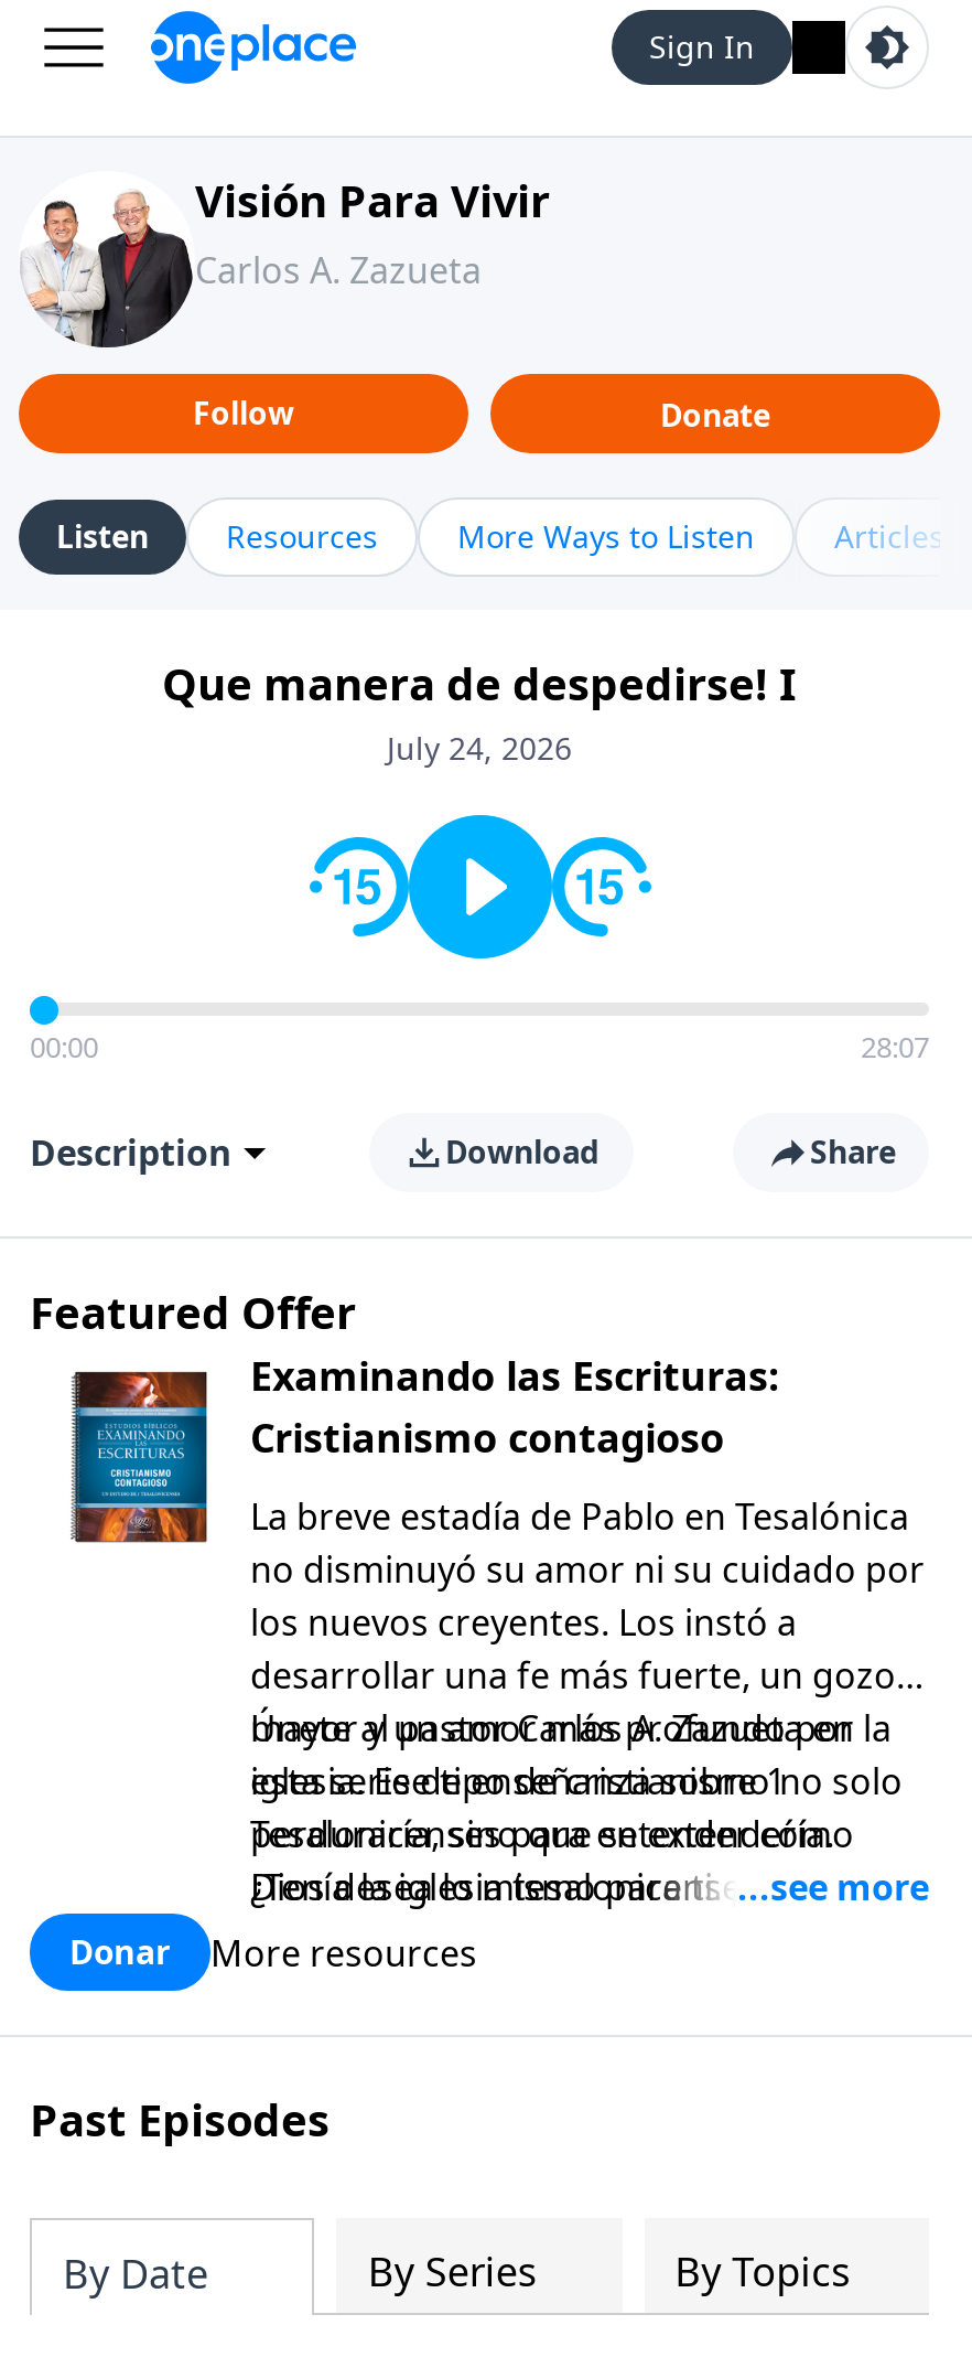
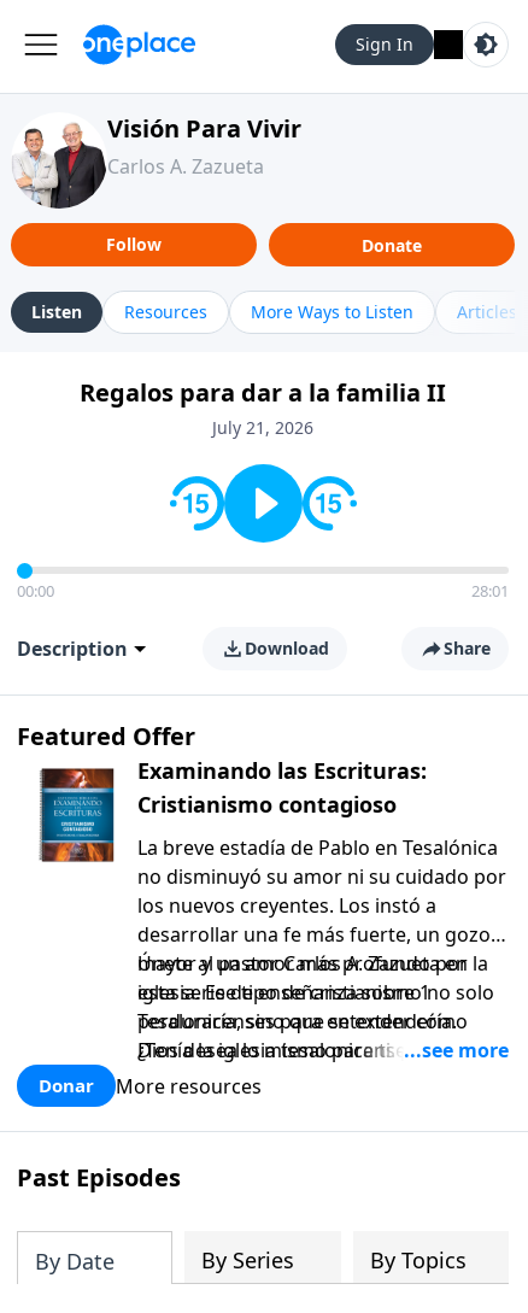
[162,654,797,769] Que manera de despedirse! I | July 24, 2026 -> [80,376,446,439] Regalos para dar a la familia II | July 21, 2026
[861,1027,929,1067] 28:07 -> [471,580,509,602] 28:01

